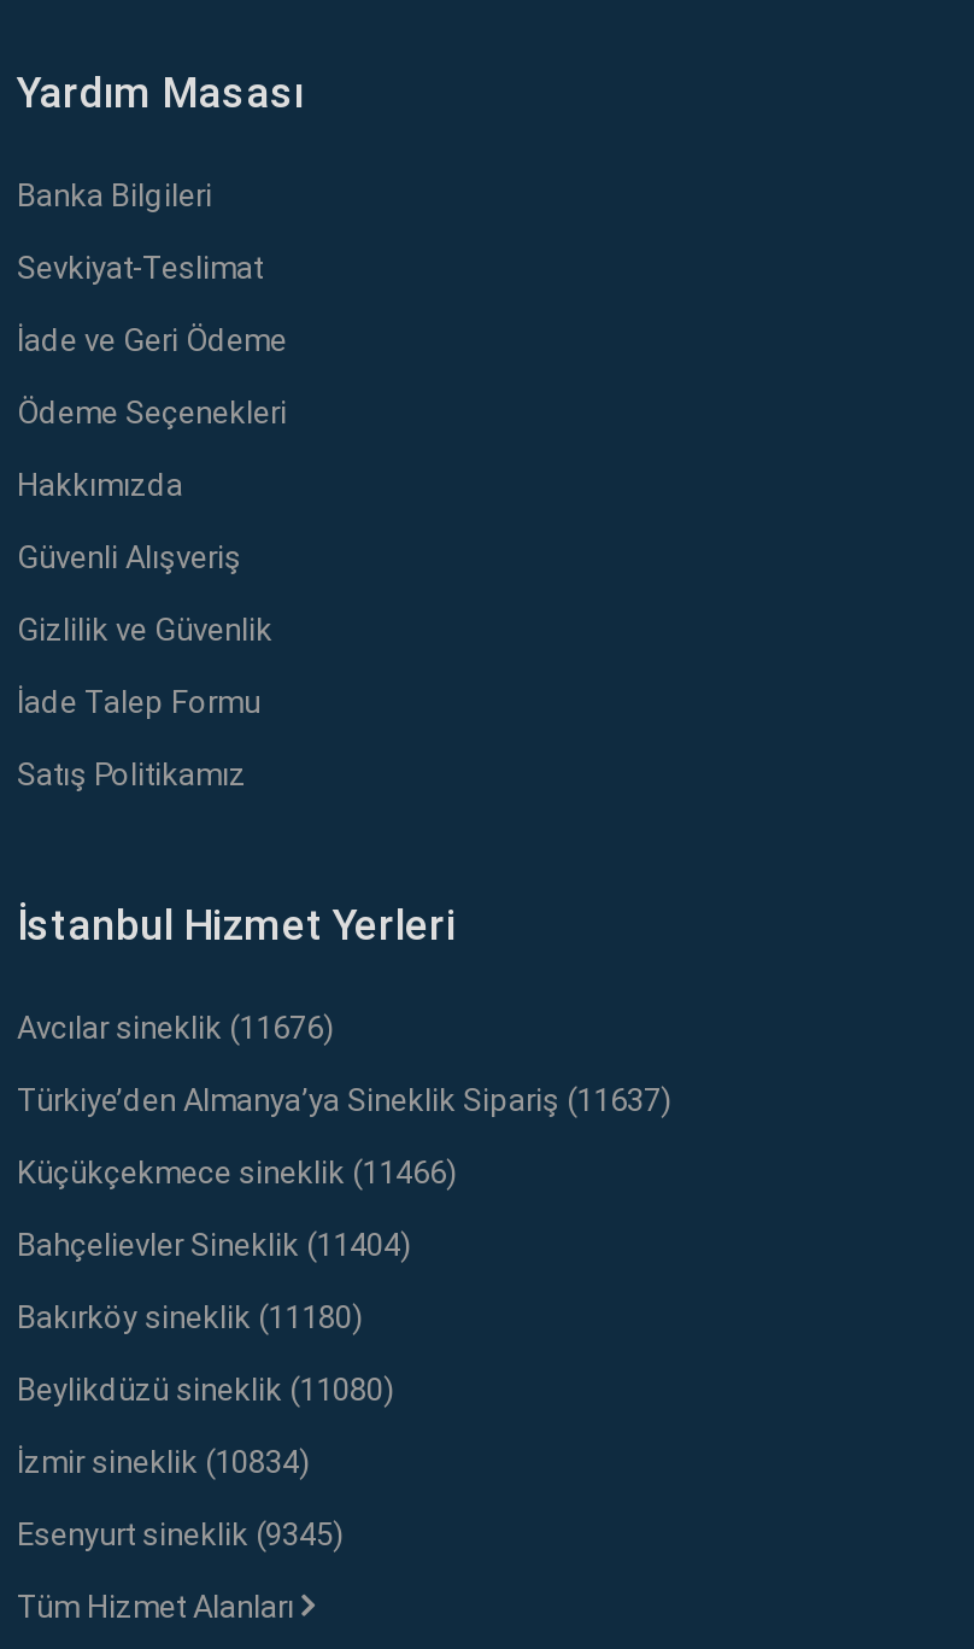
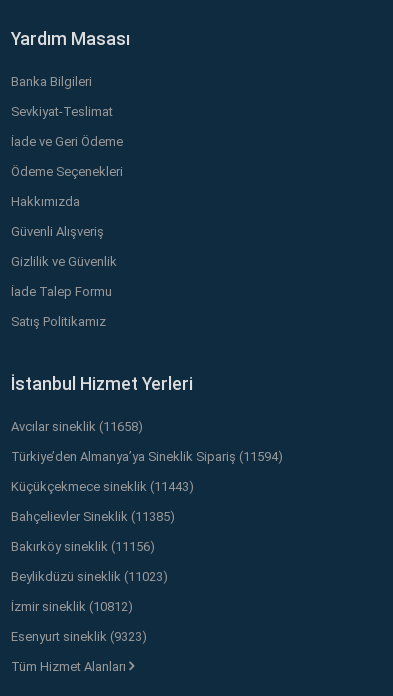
[17,1010,335,1046] Avcılar sineklik (11676) -> [11,419,143,434] Avcılar sineklik (11658)
[17,1082,673,1118] Türkiye’den Almanya’ya Sineklik Sipariş (11637) -> [11,449,283,464] Türkiye’den Almanya’ya Sineklik Sipariş (11594)
[17,1154,458,1191] Küçükçekmece sineklik (11466) -> [11,479,194,494] Küçükçekmece sineklik (11443)
[17,1227,412,1263] Bahçelievler Sineklik (11404) -> [11,509,175,524] Bahçelievler Sineklik (11385)
[17,1299,364,1335] Bakırköy sineklik (11180) -> [11,539,155,554] Bakırköy sineklik (11156)
[17,1372,395,1408] Beylikdüzü sineklik (11080) -> [11,569,168,584] Beylikdüzü sineklik (11023)
[17,1444,311,1480] İzmir sineklik (10834) -> [11,599,133,614] İzmir sineklik (10812)
[17,1516,345,1552] Esenyurt sineklik (9345) -> [11,629,147,644] Esenyurt sineklik (9323)

